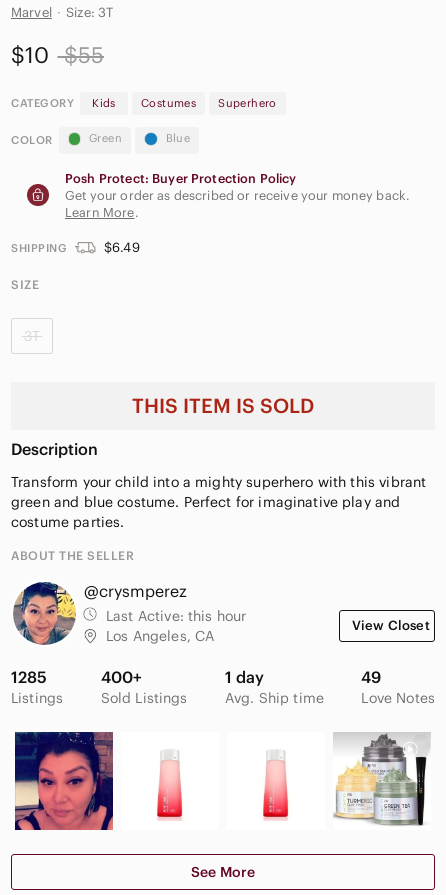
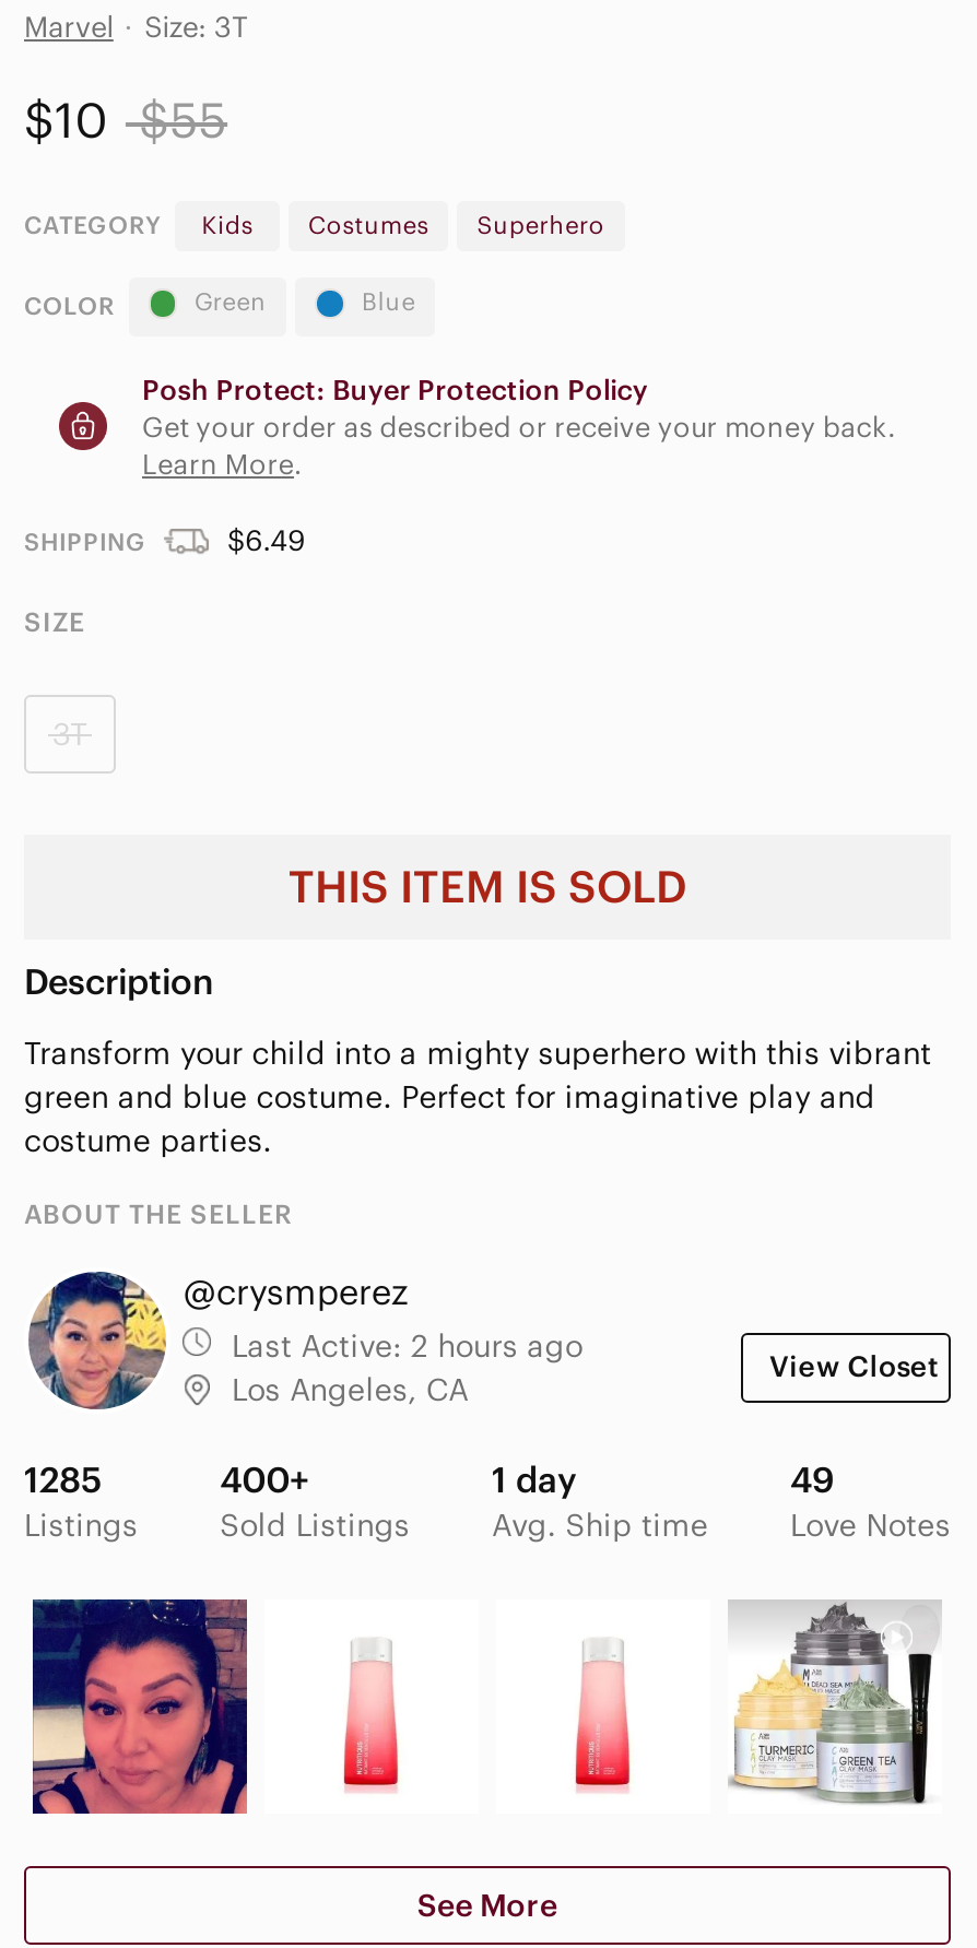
[106,607,246,625] Last Active: this hour -> [232,1325,583,1365] Last Active: 2 hours ago

